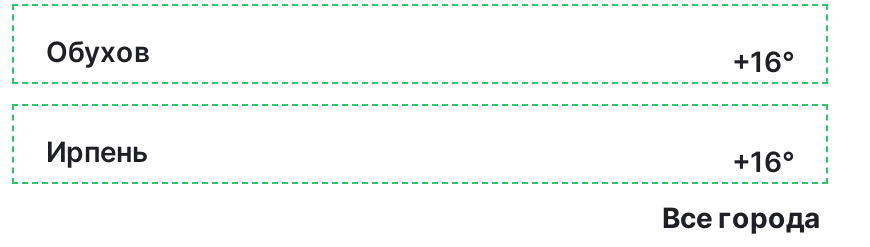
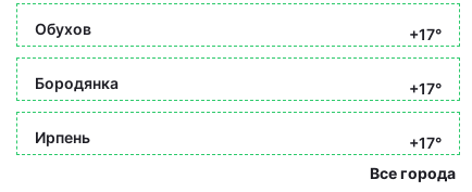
[732,44,794,78] +16° -> [35,25,442,98] +17° | Бородянка | +17°
[732,144,794,178] +16° -> [409,133,442,152] +17°

